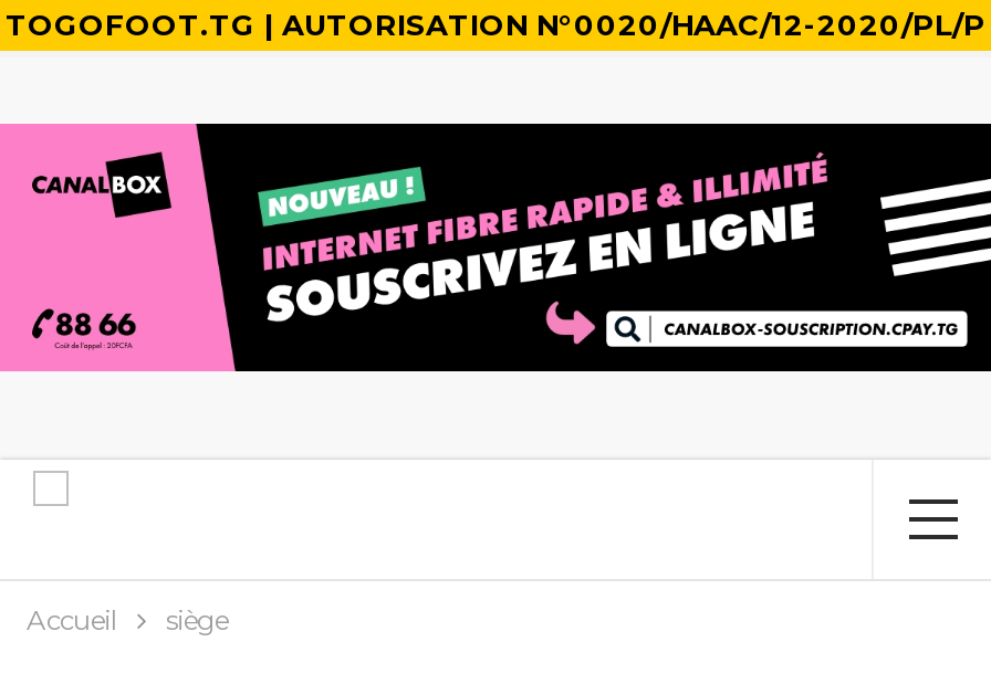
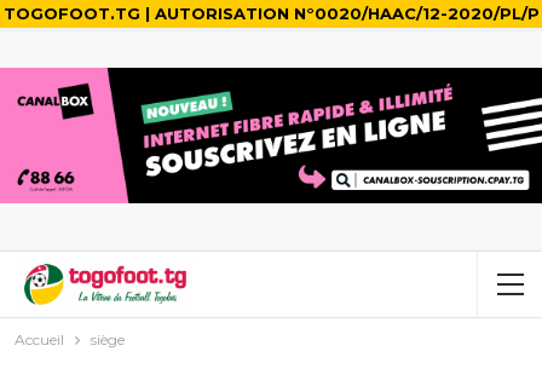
none -> [23,263,188,306] [image]

